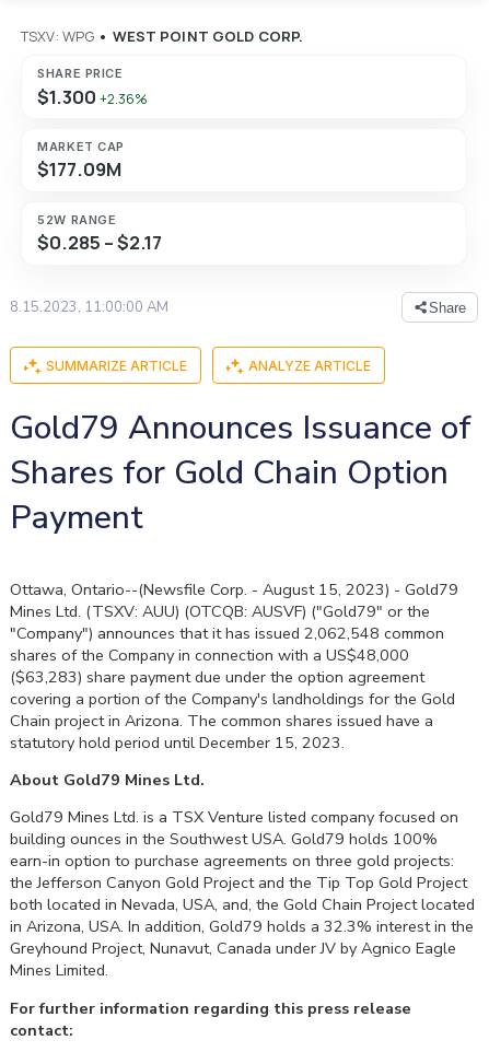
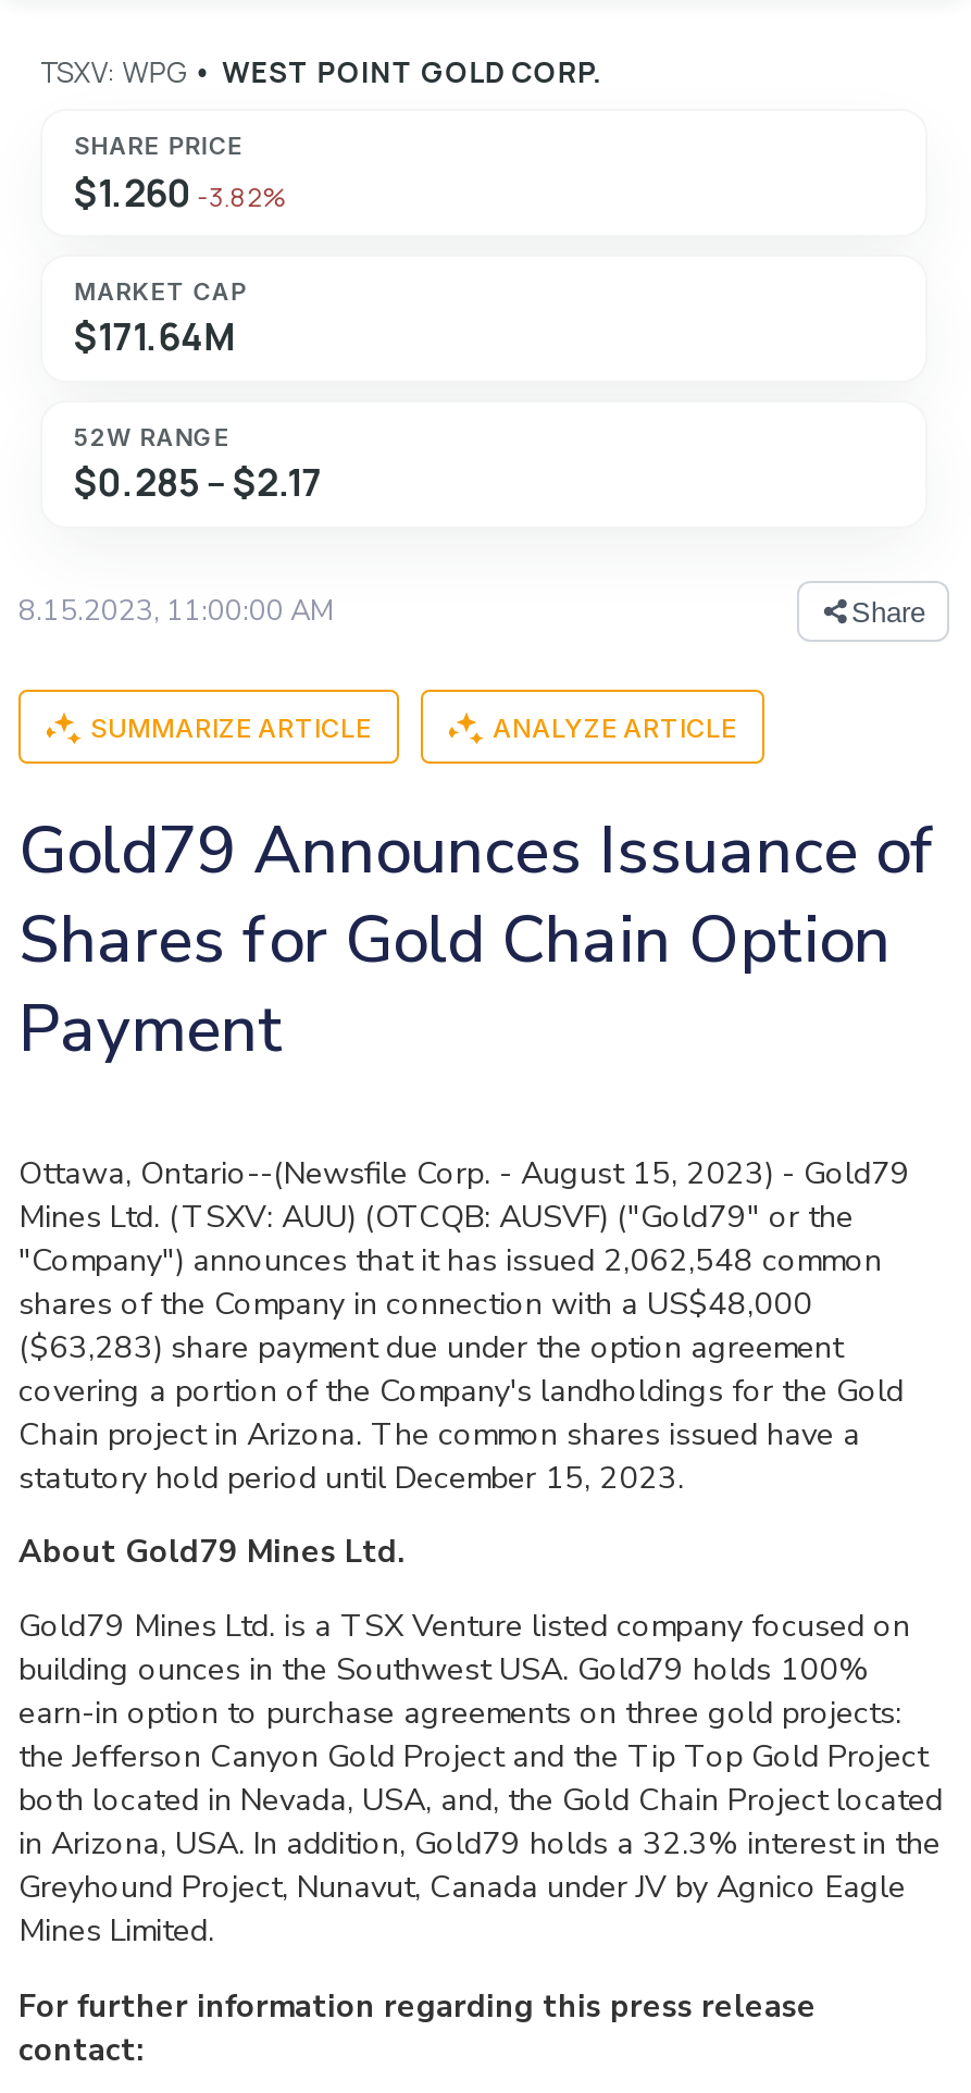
[38,84,148,109] $1.300 +2.36% -> [74,166,289,216] $1.260 -3.82%
[38,157,122,182] $177.09M -> [74,312,235,362] $171.64M

